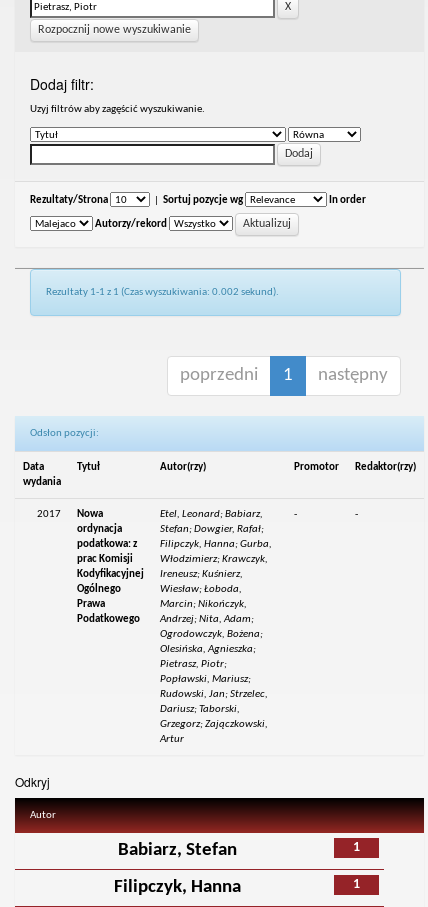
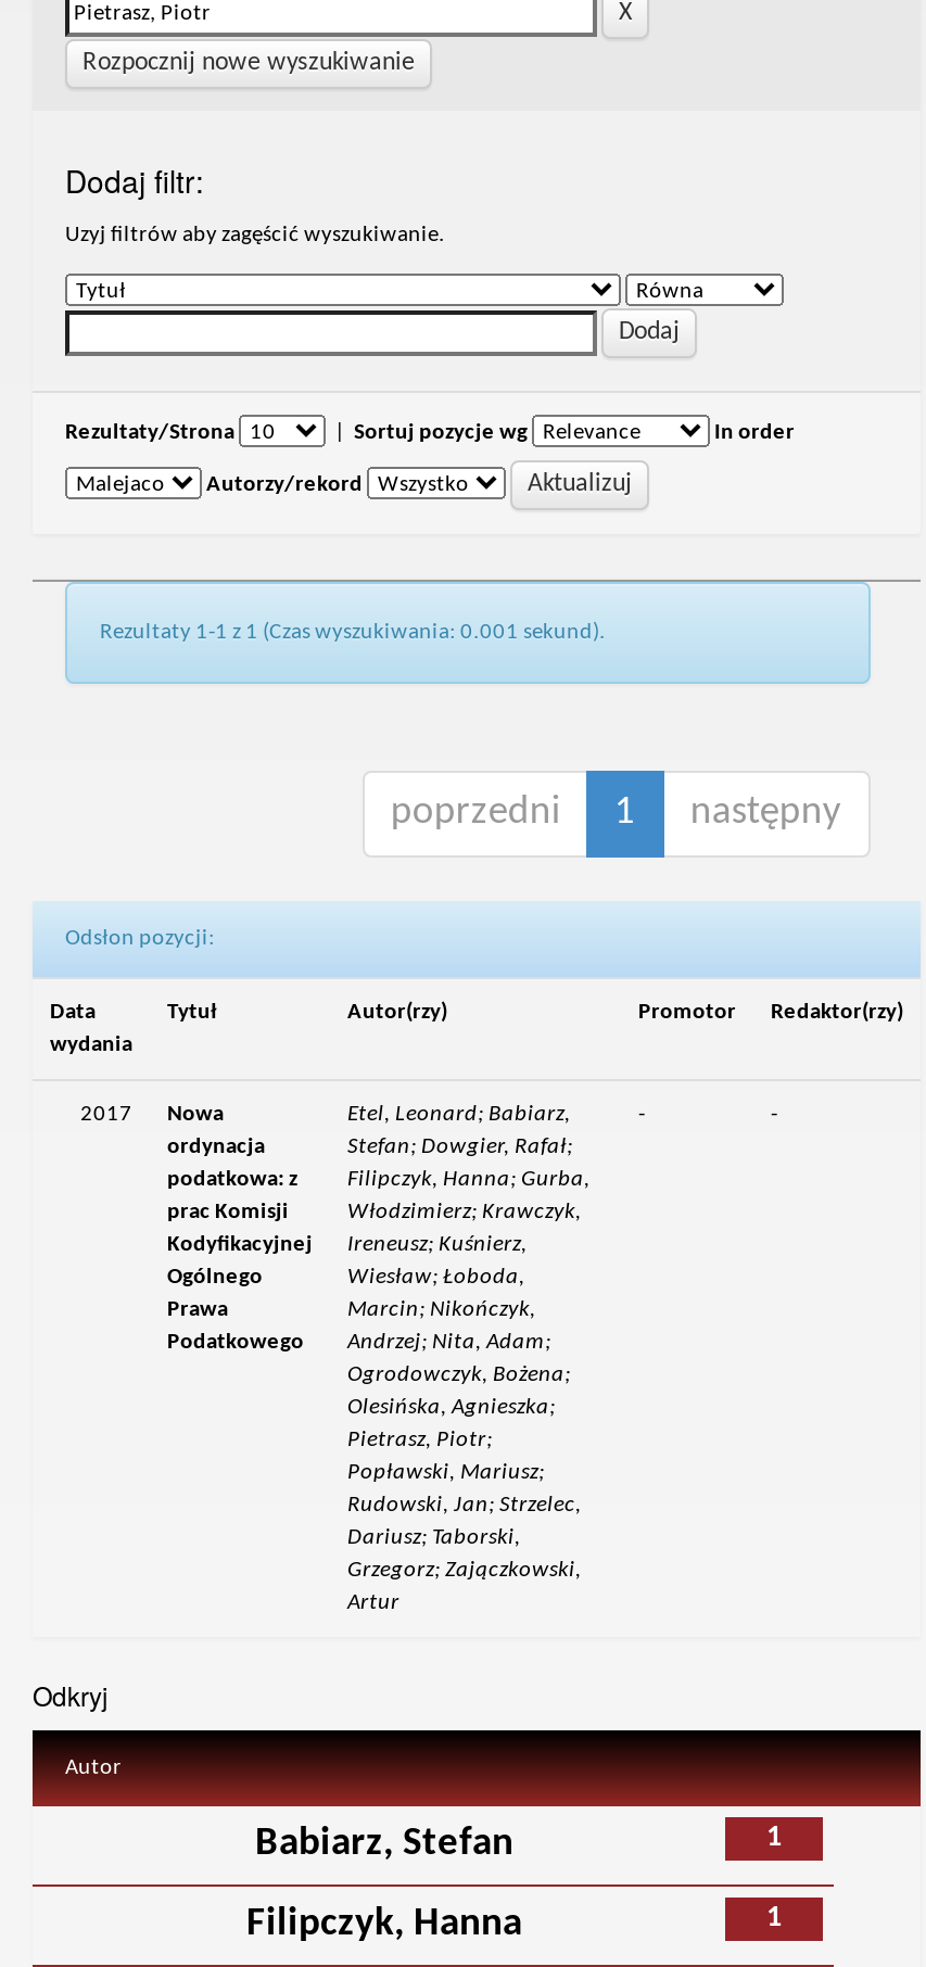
[46,287,279,298] Rezultaty 1-1 z 1 (Czas wyszukiwania: 0.002 sekund). -> [100,621,606,645] Rezultaty 1-1 z 1 (Czas wyszukiwania: 0.001 sekund).

